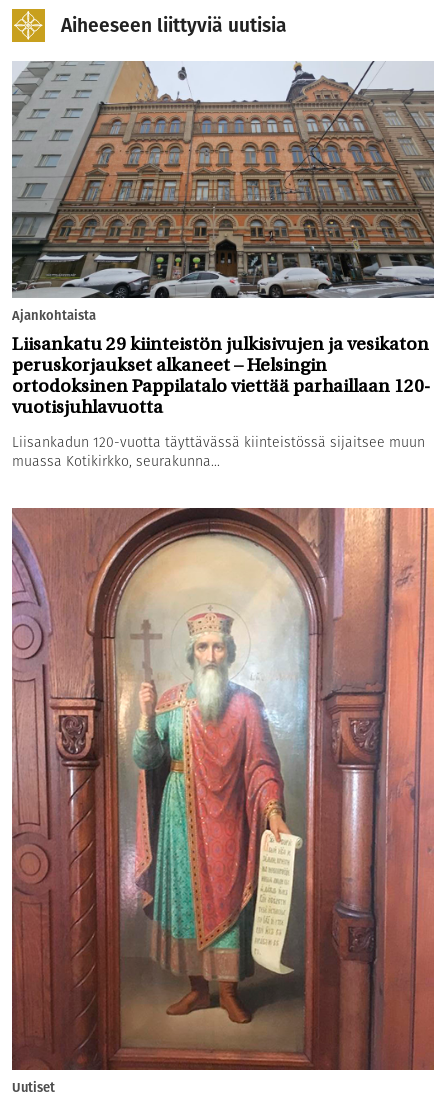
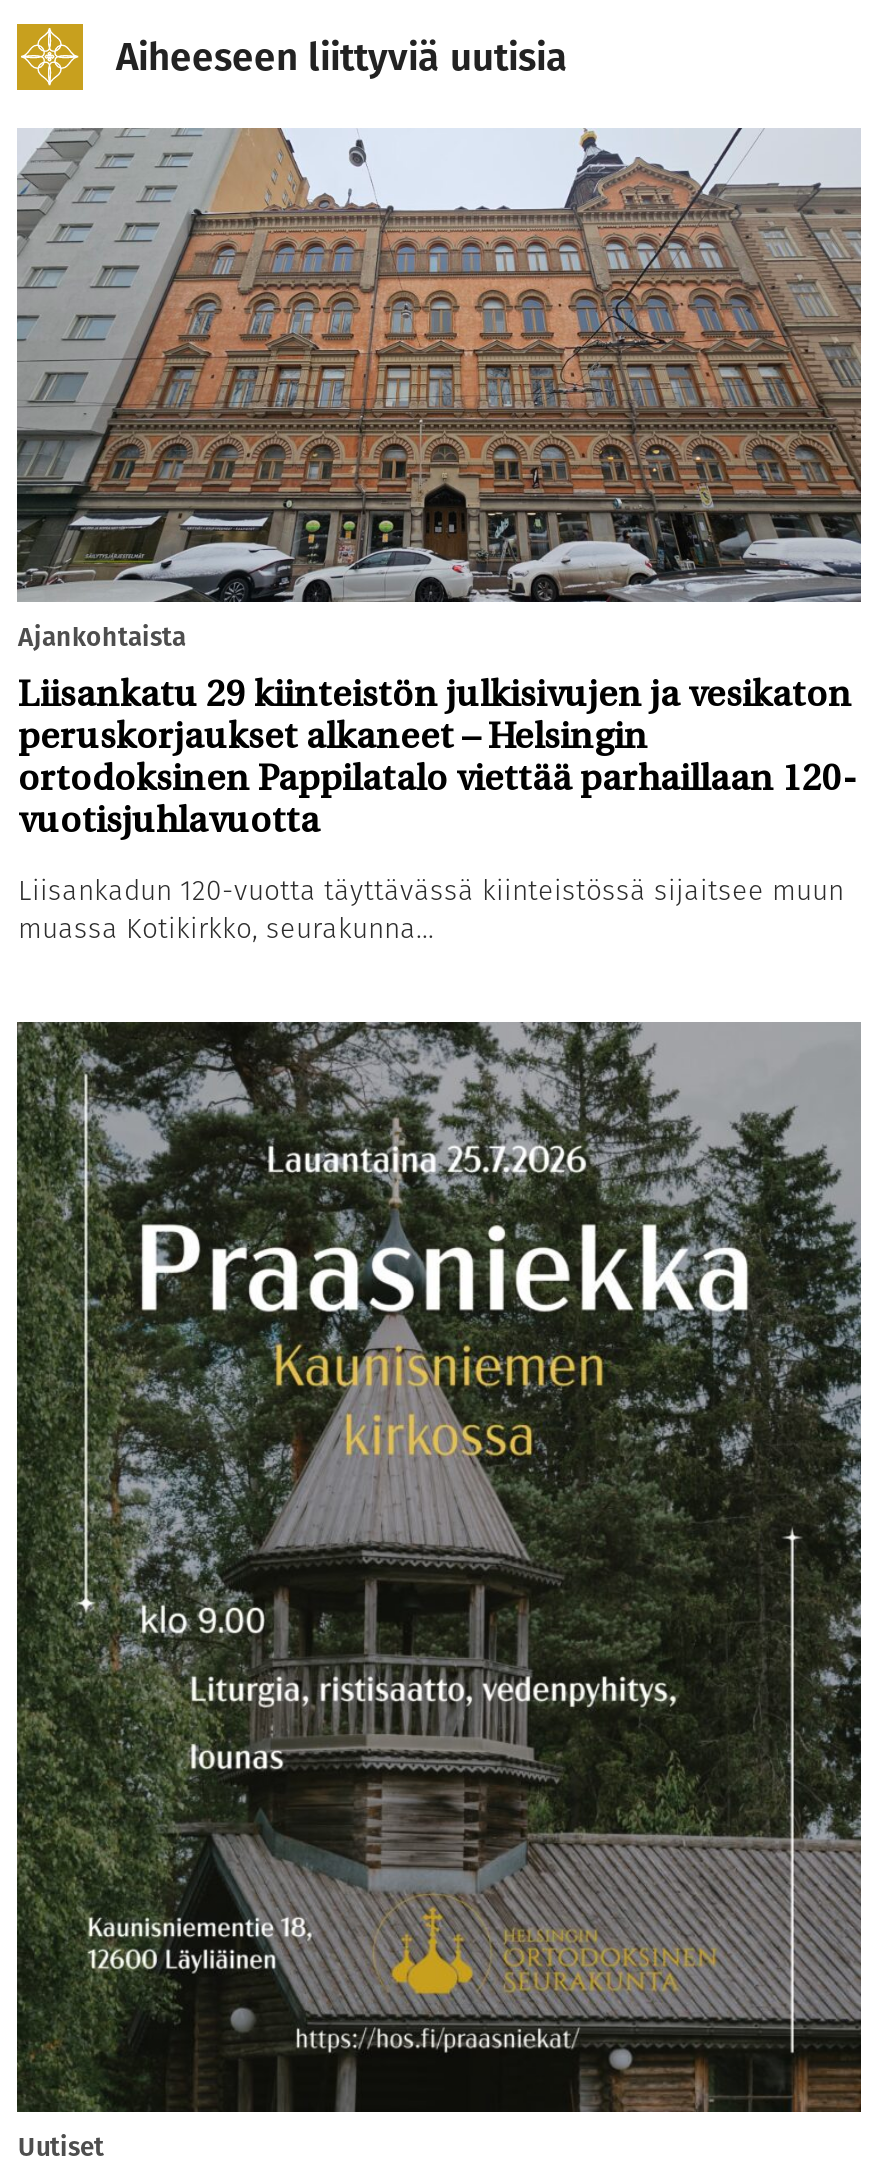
[11,507,435,1071] [image] -> [15,1020,863,2114] [image]

